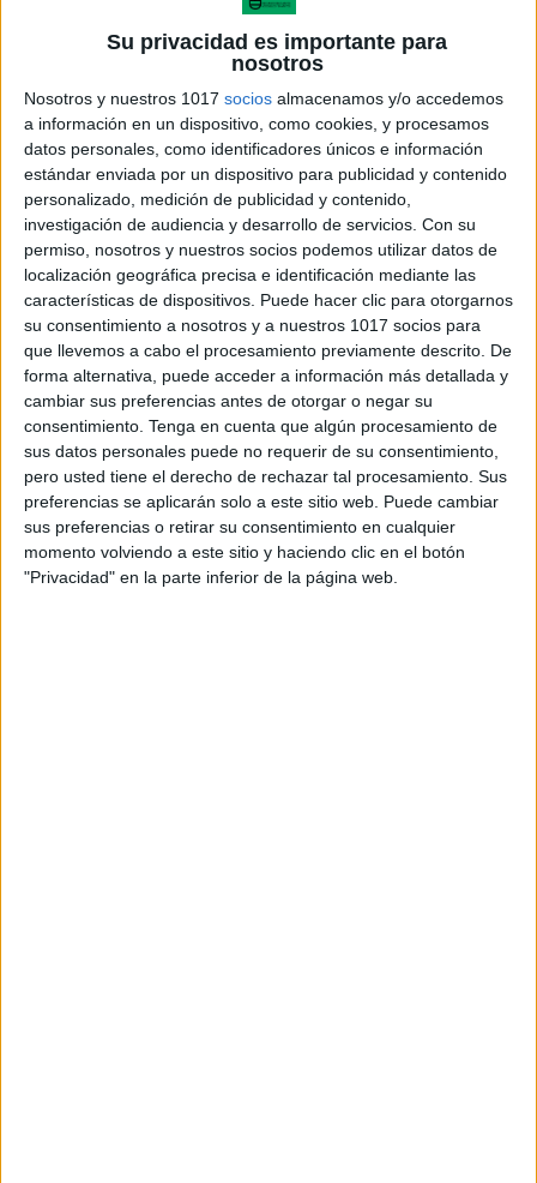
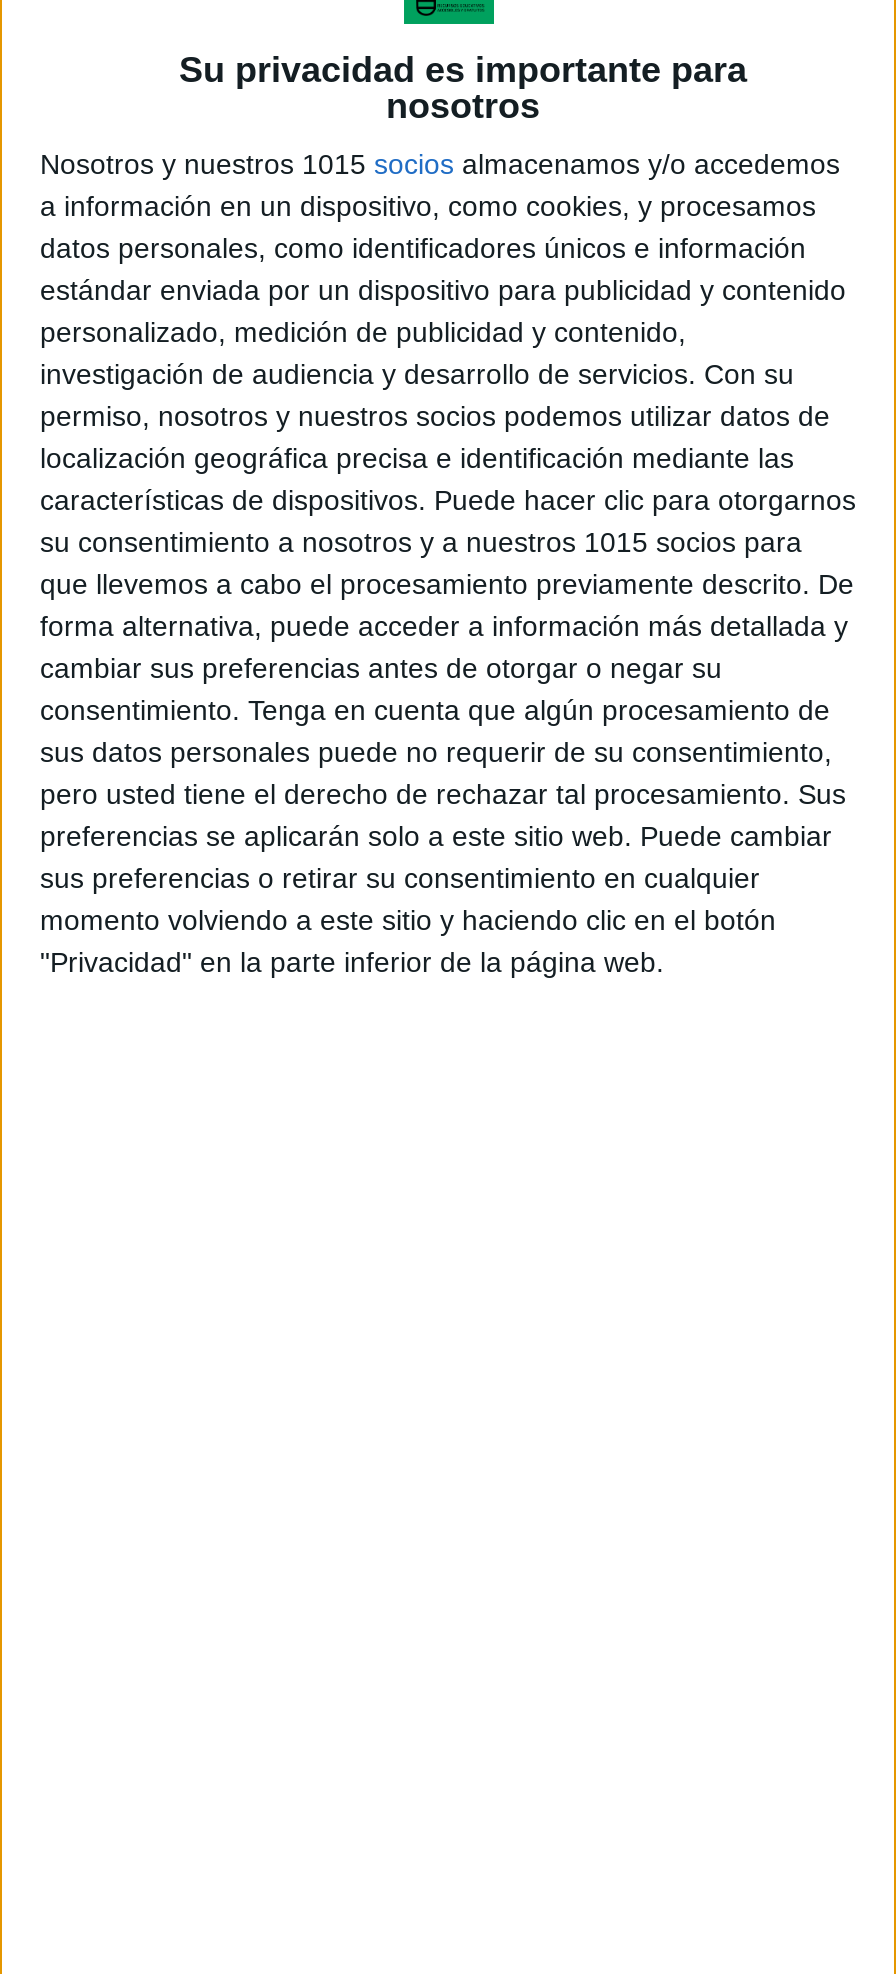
[24,89,503,108] Nosotros y nuestros 1017 socios almacenamos y/o accedemos -> [40,148,840,180] Nosotros y nuestros 1015 socios almacenamos y/o accedemos
[24,315,481,335] su consentimiento a nosotros y a nuestros 1017 socios para -> [40,526,802,558] su consentimiento a nosotros y a nuestros 1015 socios para

